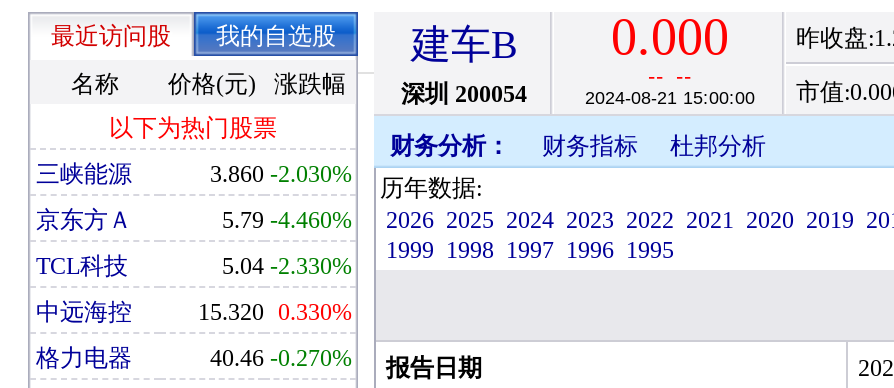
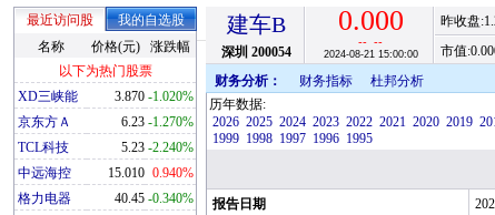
[36,160,352,188] 三峡能源 | 3.860 -2.030% -> [18,89,194,104] XD三峡能 | 3.870 -1.020%
[222,206,352,234] 5.79 -4.460% -> [121,114,194,130] 6.23 -1.270%
[222,252,352,280] 5.04 -2.330% -> [121,140,194,155] 5.23 -2.240%
[198,298,352,326] 15.320 0.330% -> [108,165,194,181] 15.010 0.940%
[210,344,482,382] 40.46 -0.270% 报告日期 -> [115,191,266,212] 40.45 -0.340% 报告日期

